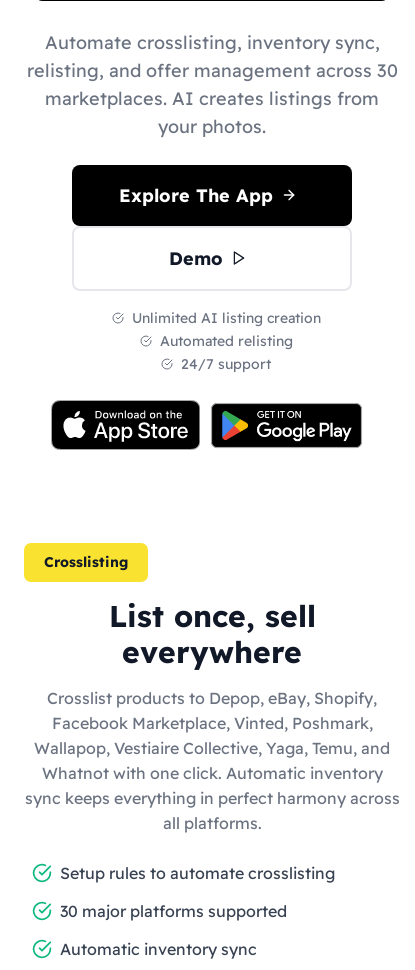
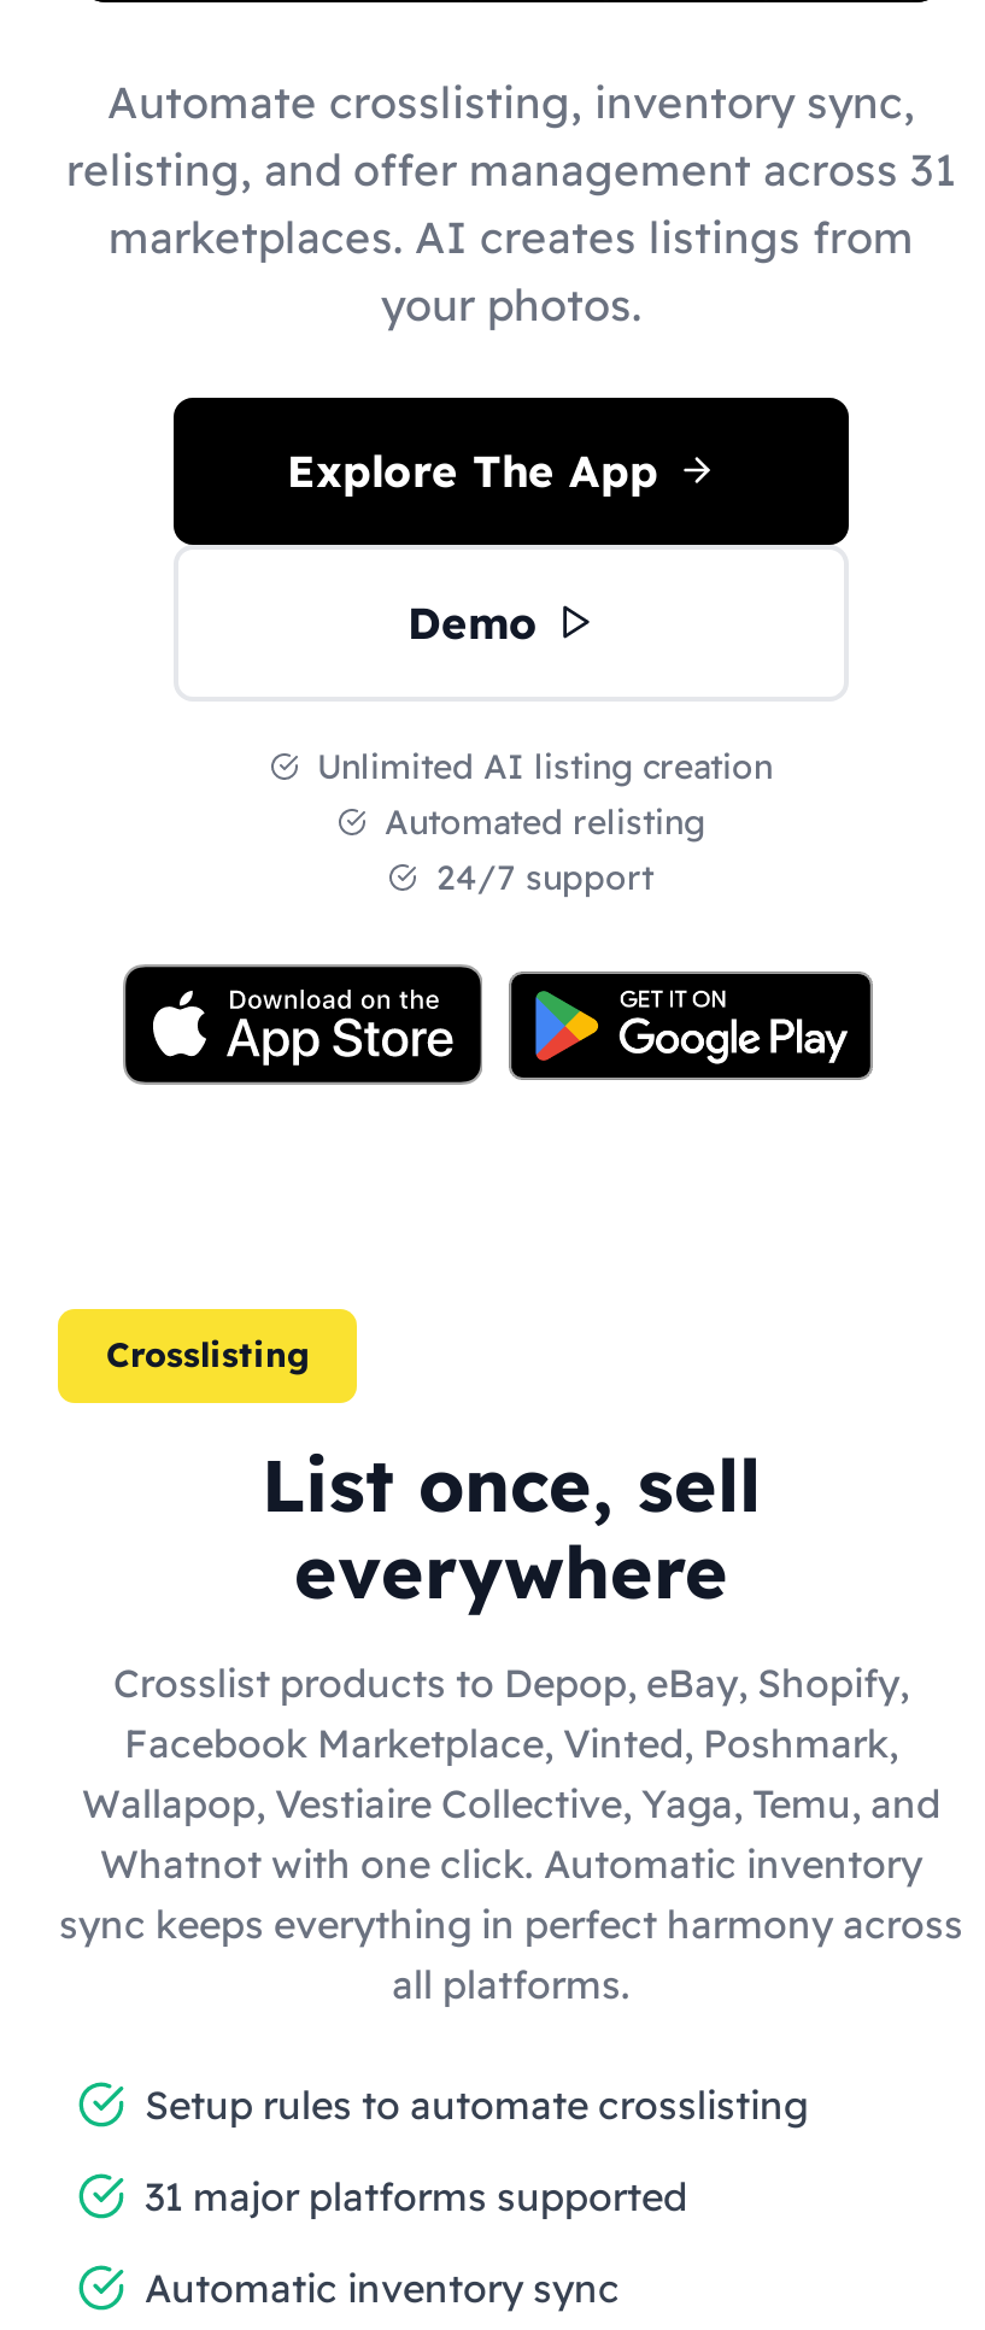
[26,58,397,81] relisting, and offer management across 30 -> [66,141,956,196] relisting, and offer management across 31
[60,900,287,920] 30 major platforms supported -> [145,2171,687,2219] 31 major platforms supported

